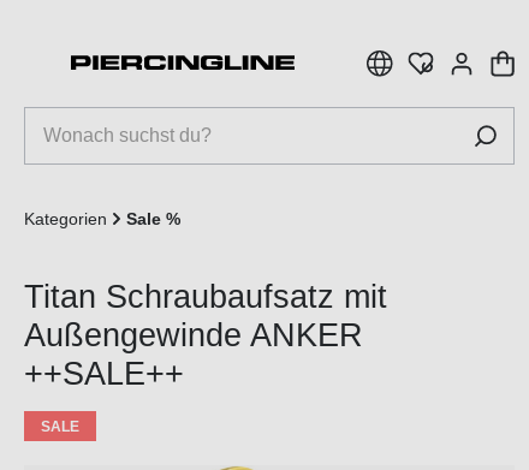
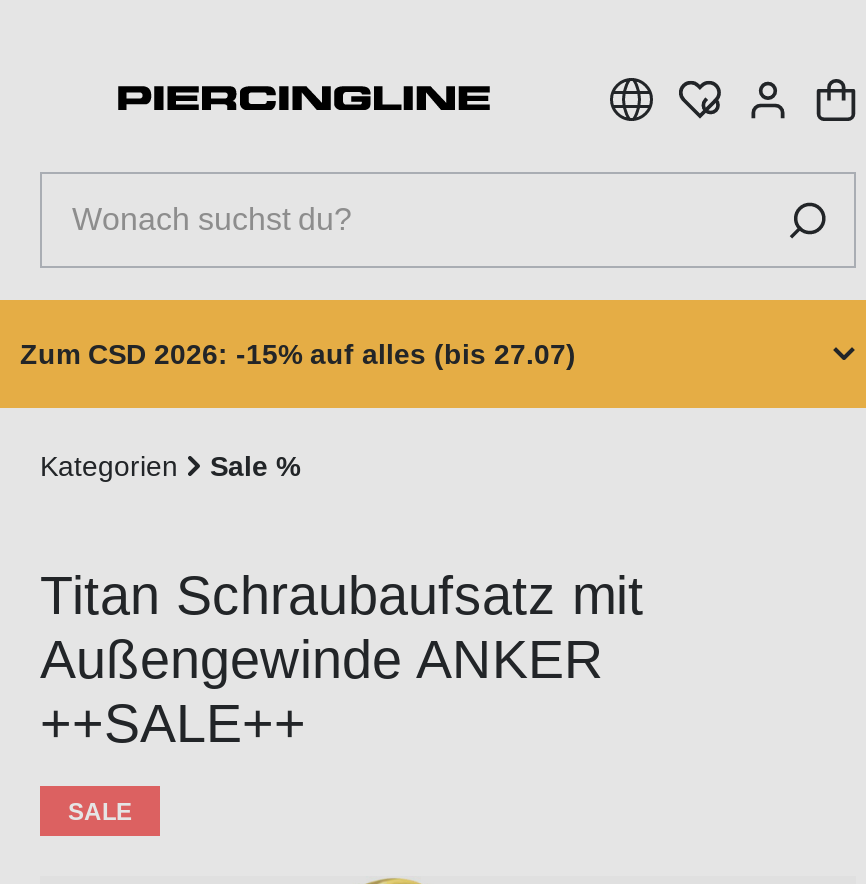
none -> [20,338,576,370] Zum CSD 2026: -15% auf alles (bis 27.07)

